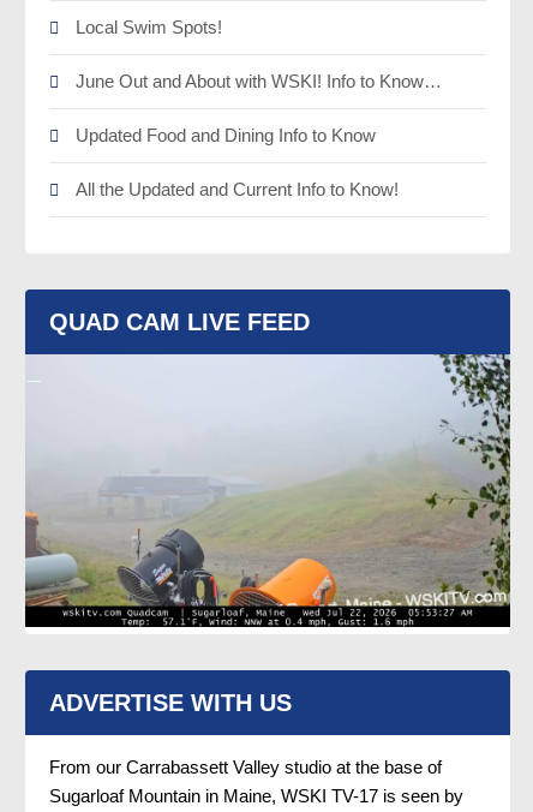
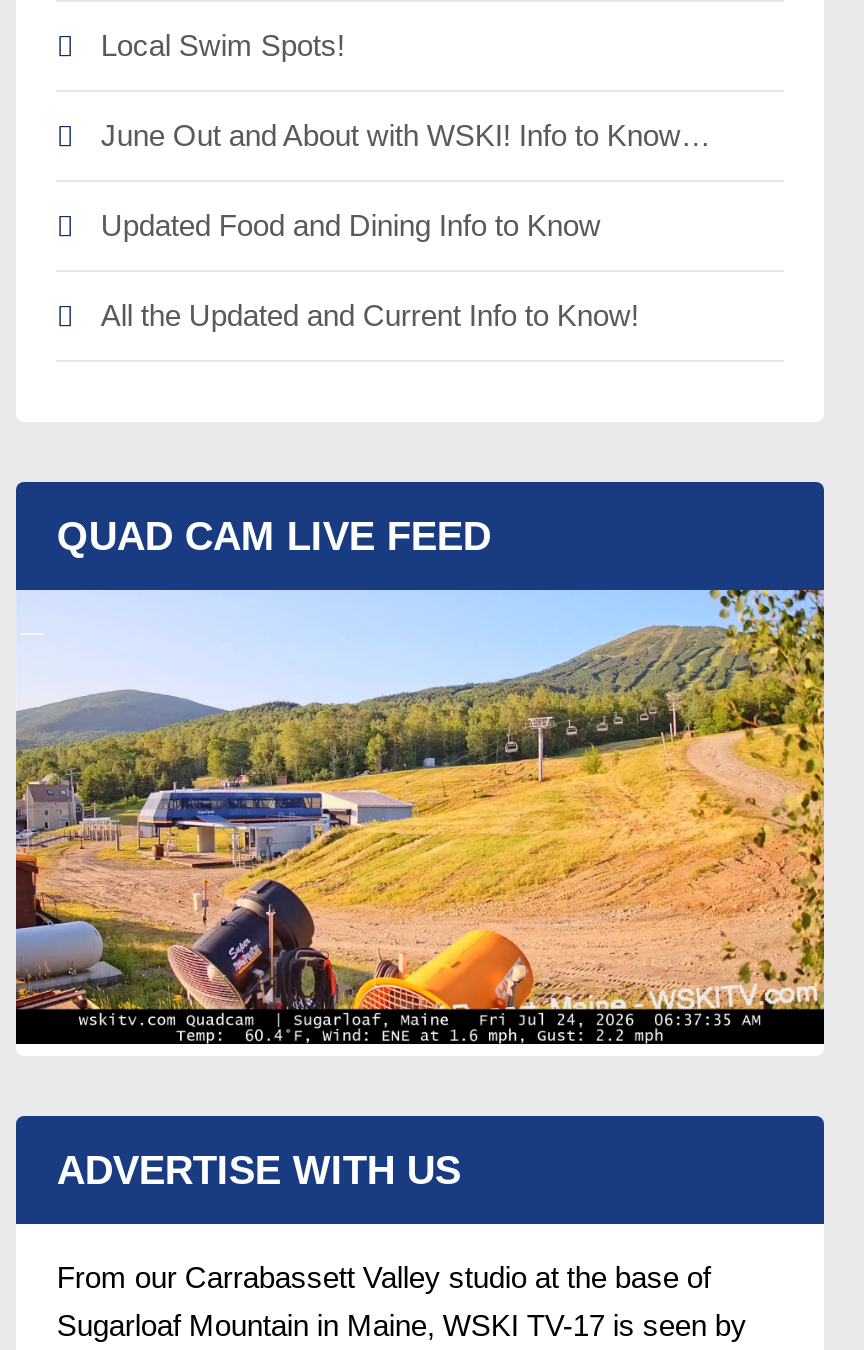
[25,354,511,623] [image] -> [14,588,826,1038] [image]

